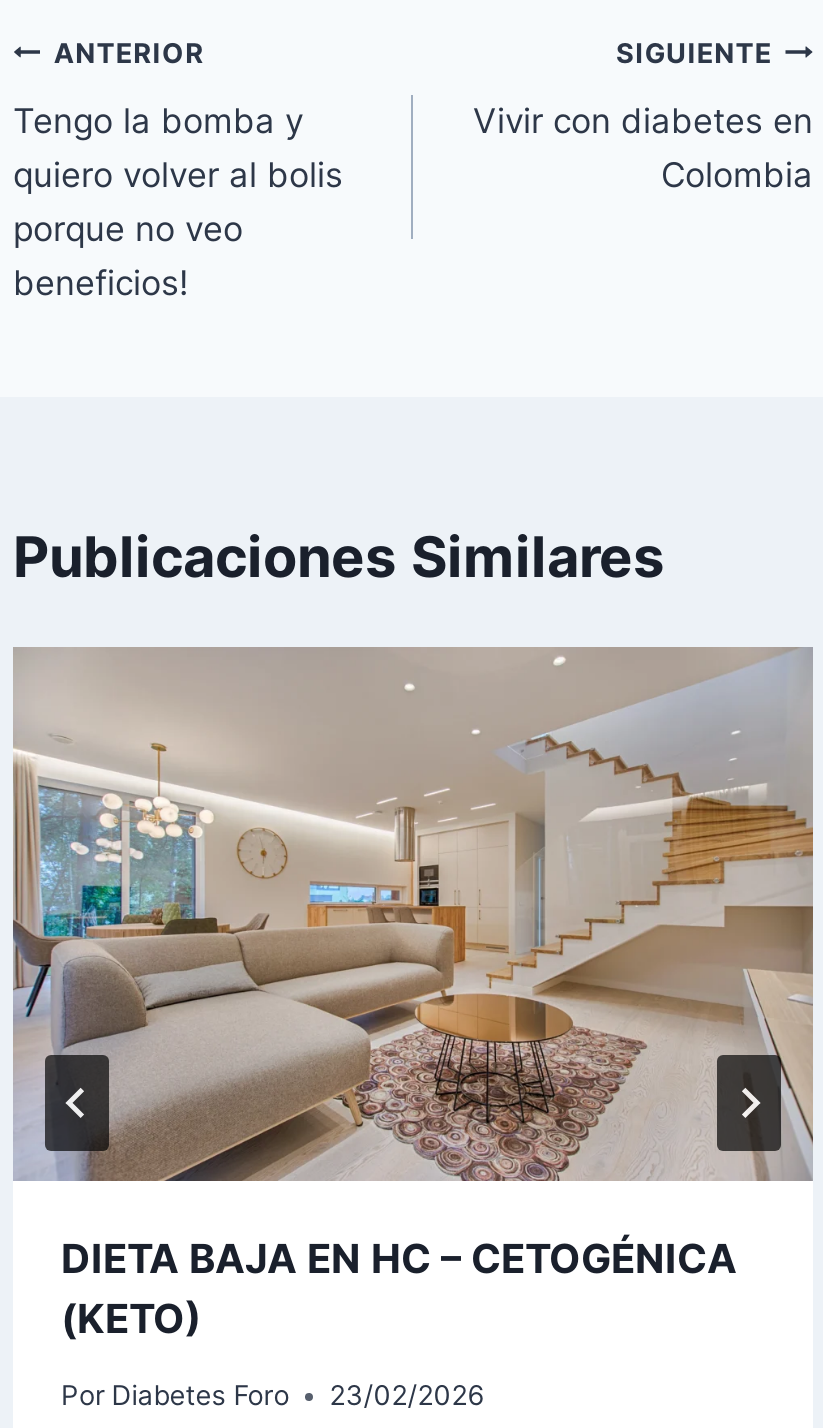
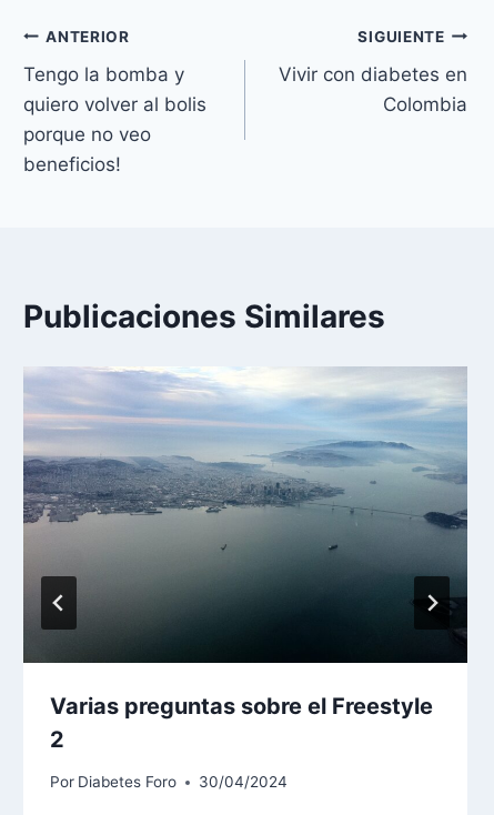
[13,645,815,1342] [image] | DIETA BAJA EN HC – CETOGÉNICA | (KETO) -> [22,366,468,752] [image] | Varias preguntas sobre el Freestyle | 2
[61,1380,483,1412] Por Diabetes Foro 23/02/2026 -> [50,773,288,791] Por Diabetes Foro 30/04/2024

